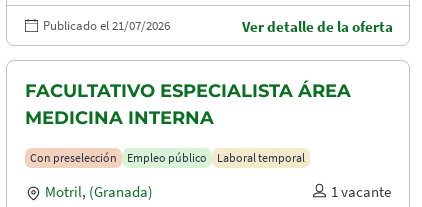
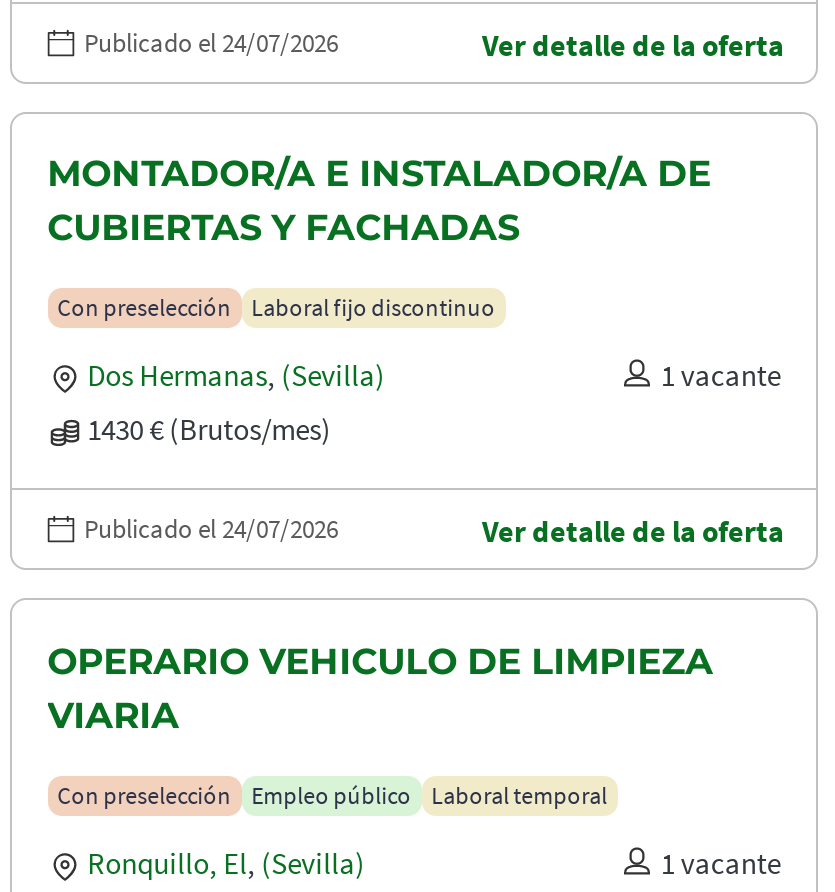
[43,17,170,34] Publicado el 21/07/2026 -> [84,25,338,59] Publicado el 24/07/2026
[25,80,351,129] FACULTATIVO ESPECIALISTA ÁREA | MEDICINA INTERNA -> [47,152,784,738] MONTADOR/A E INSTALADOR/A DE | CUBIERTAS Y FACHADAS | Con preselección | Laboral fijo discontinuo | Dos Hermanas, (Sevilla) | 1 vacante | 1430 € (Brutos/mes) | Publicado el 24/07/2026 | Ver detalle de la oferta | OPERARIO VEHICULO DE LIMPIEZA | VIARIA
[45,182,153,201] Motril, (Granada) -> [87,844,365,882] Ronquillo, El, (Sevilla)

